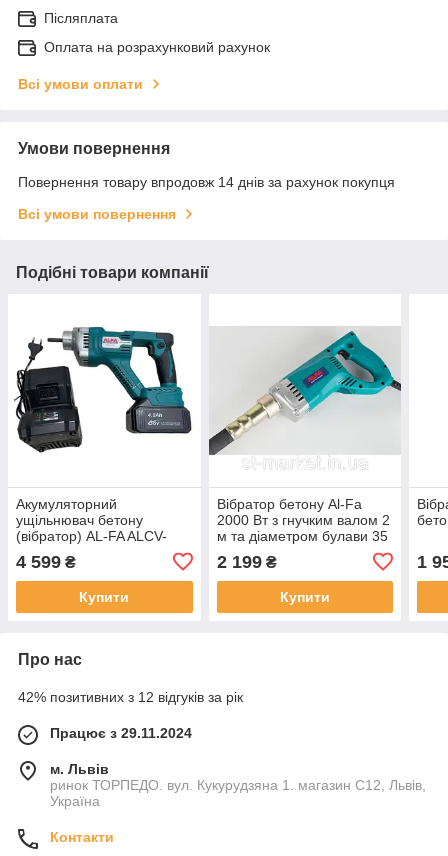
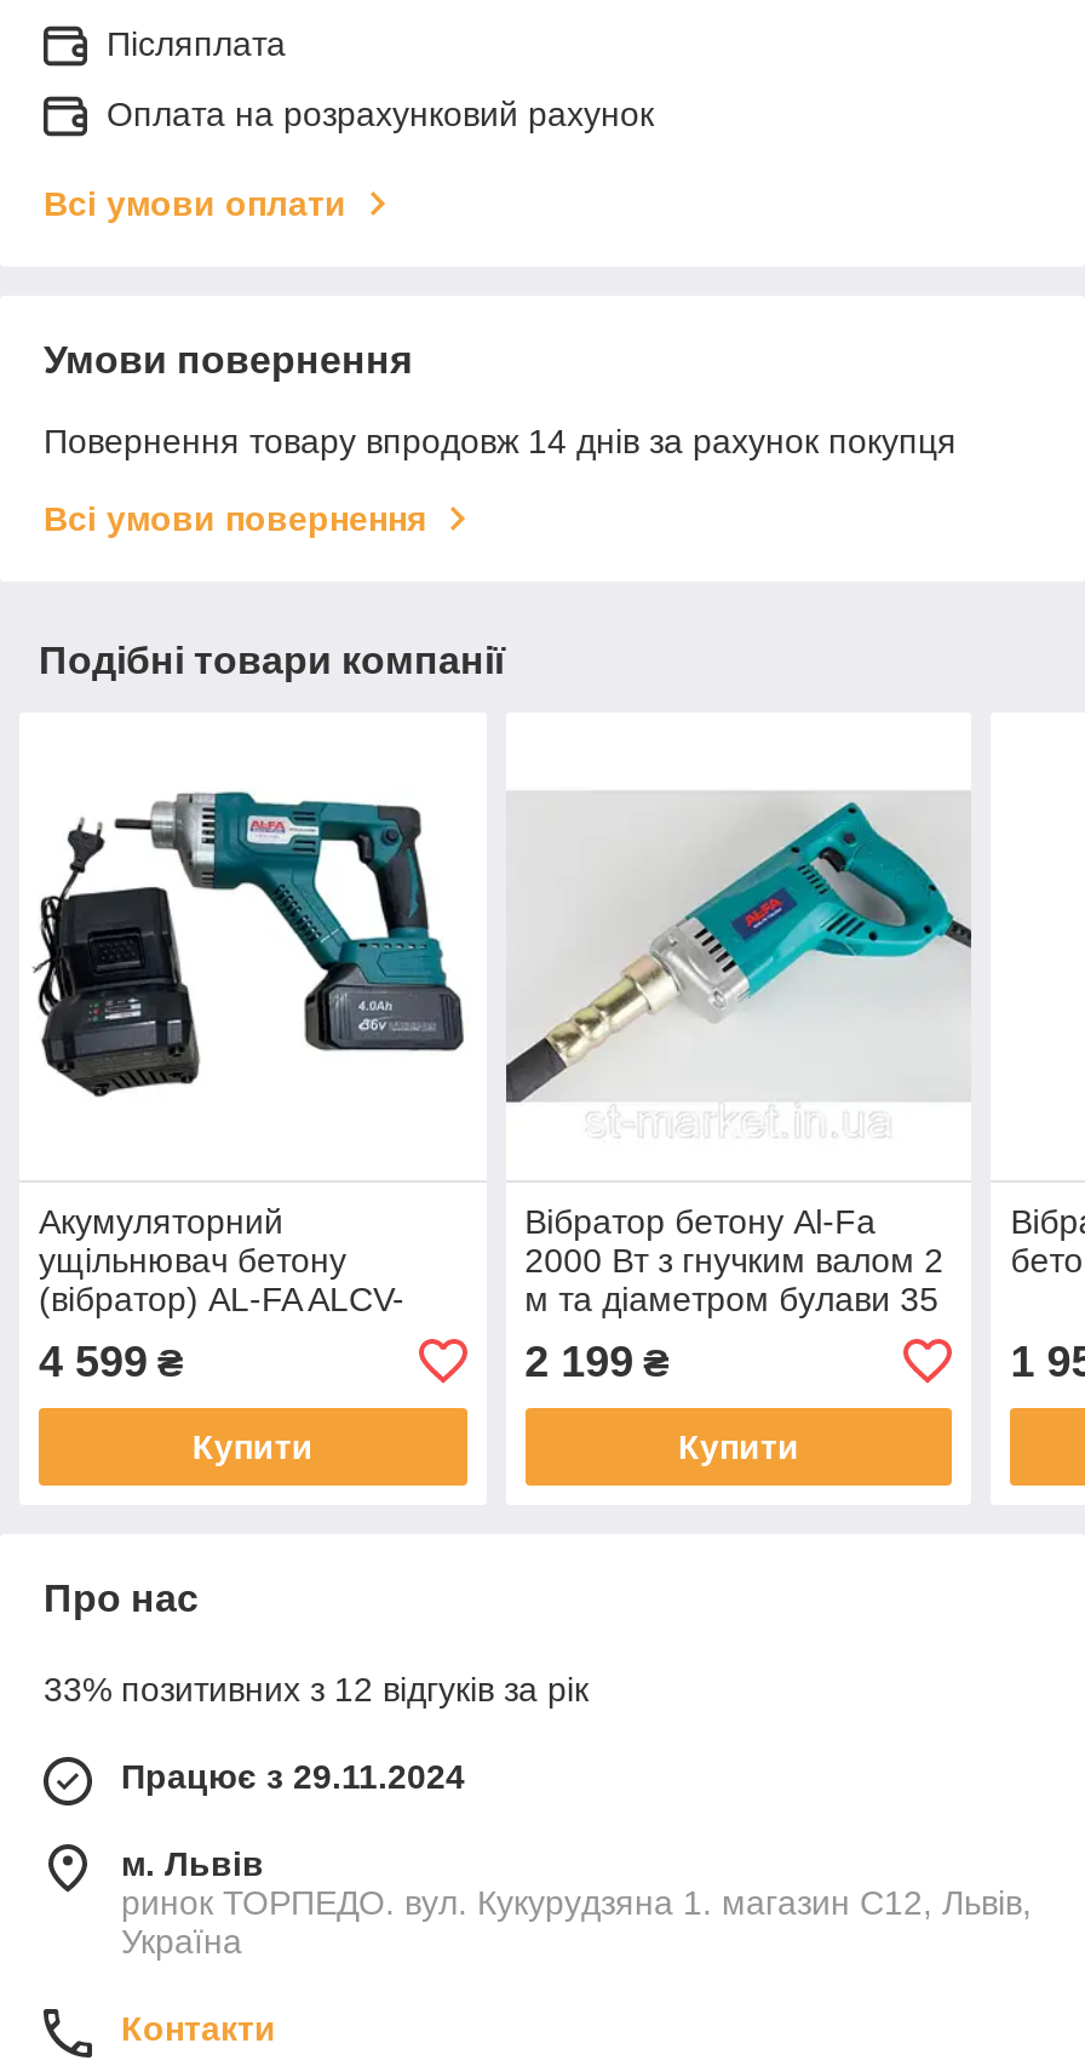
[18,689,243,705] 42% позитивних з 12 відгуків за рік -> [44,1670,589,1709] 33% позитивних з 12 відгуків за рік

